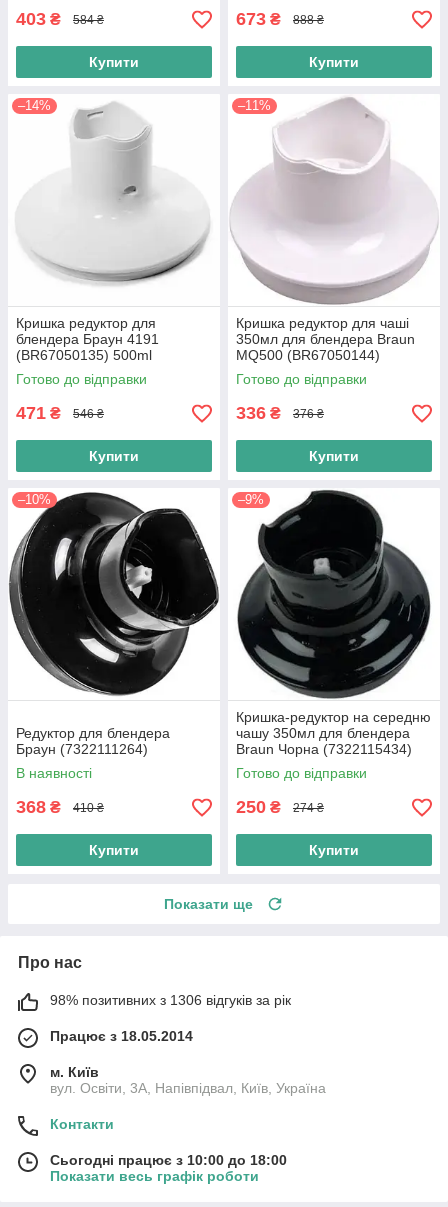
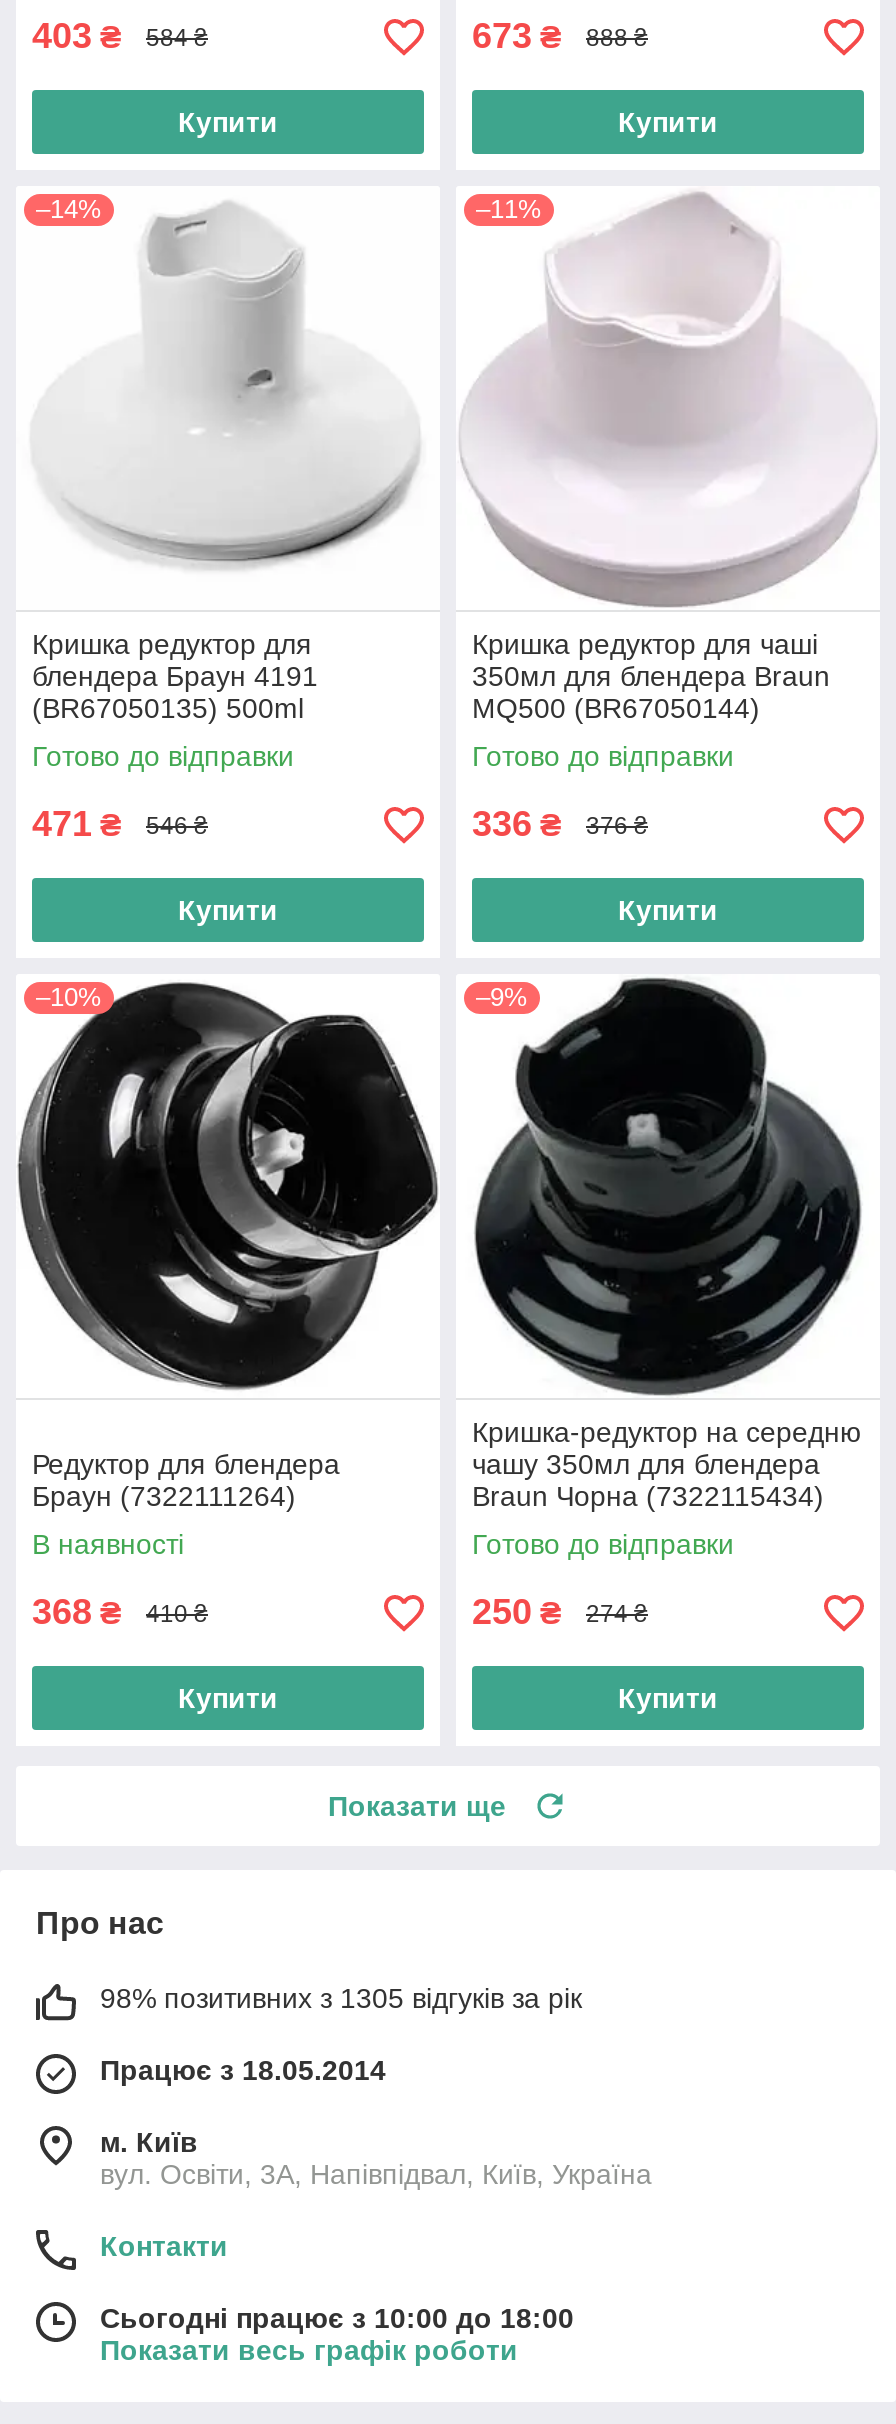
[50,992,291,1008] 98% позитивних з 1306 відгуків за рік -> [100,1983,582,2015] 98% позитивних з 1305 відгуків за рік

